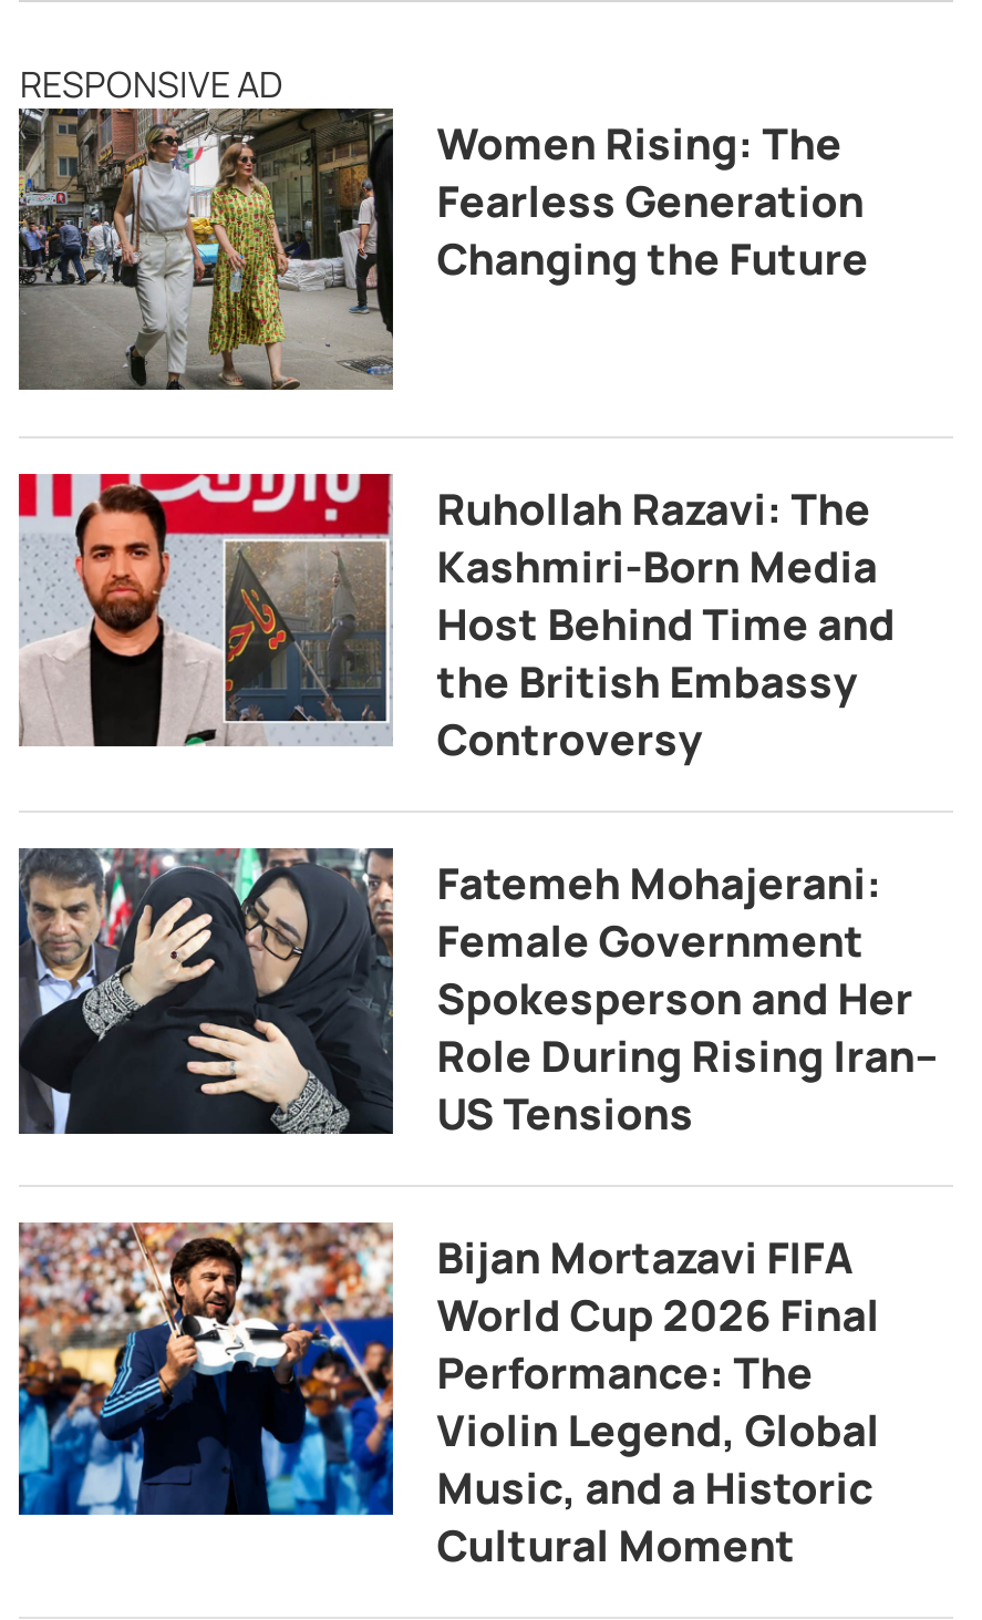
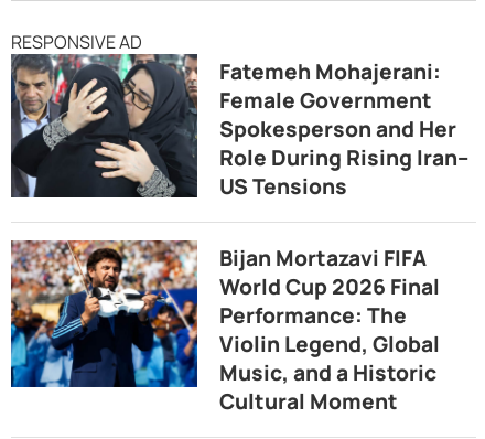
[17,106,868,392] [image] | Women Rising: The | Fearless Generation | Changing the Future -> none
[17,472,895,769] [image] | Ruhollah Razavi: The | Kashmiri-Born Media | Host Behind Time and | the British Embassy | Controversy -> none

